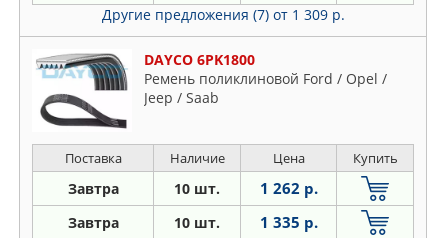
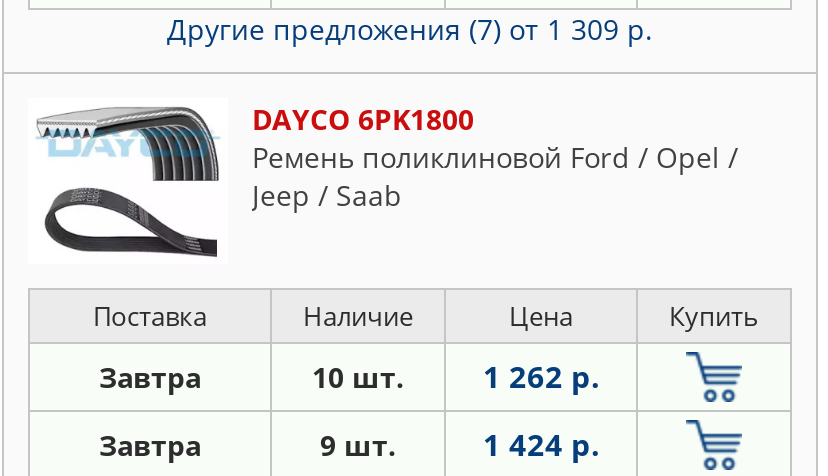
[174,213,220,232] 10 шт. -> [320,426,396,464] 9 шт.
[259,212,317,232] 1 335 р. -> [483,424,599,464] 1 424 р.

